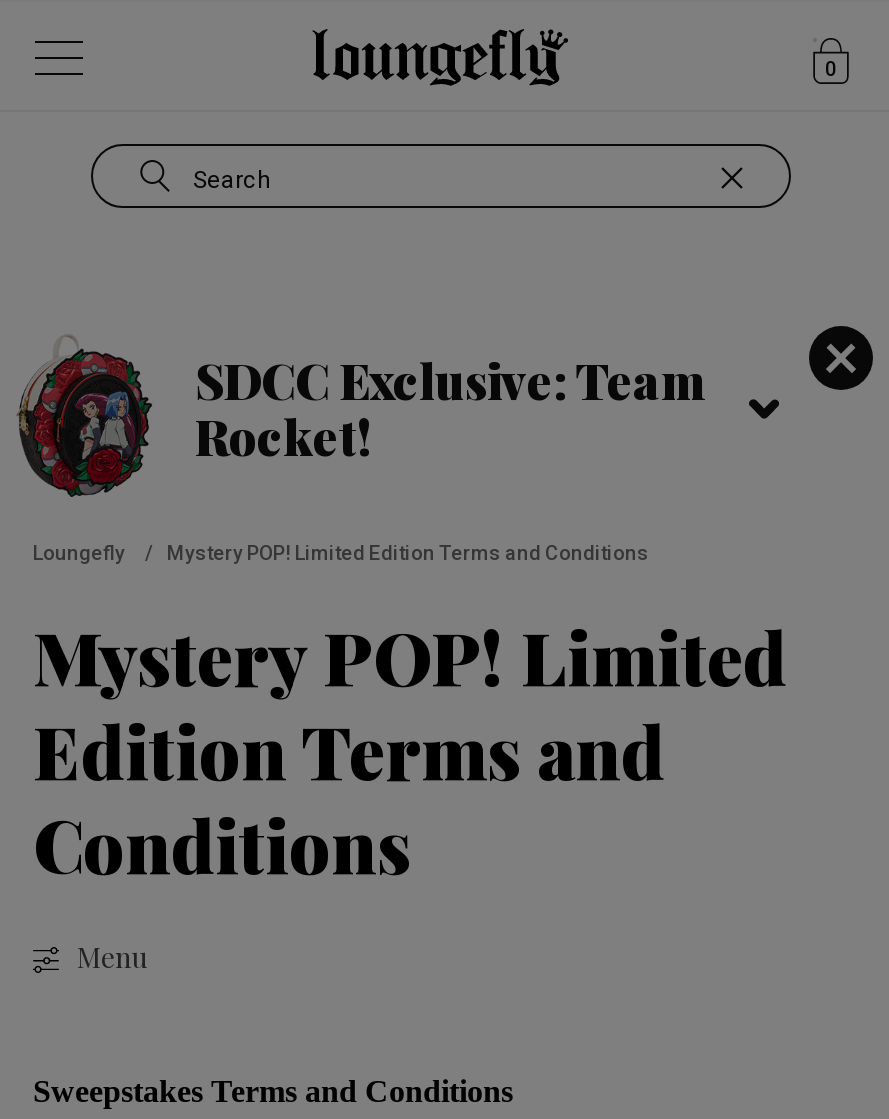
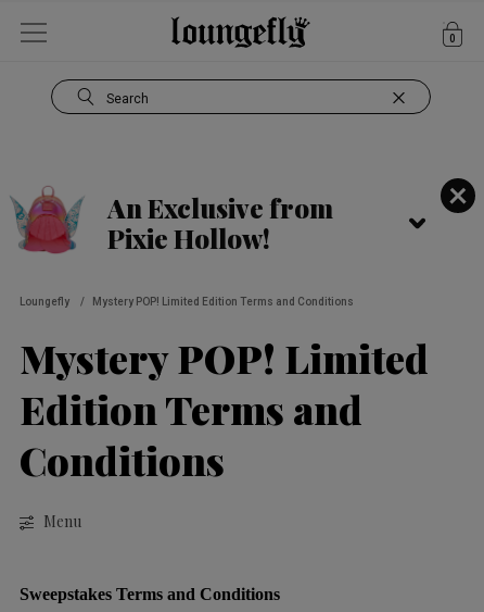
[15,334,705,498] [image] | SDCC Exclusive: Team | Rocket! -> [10,186,333,271] [image] | An Exclusive from | Pixie Hollow!

